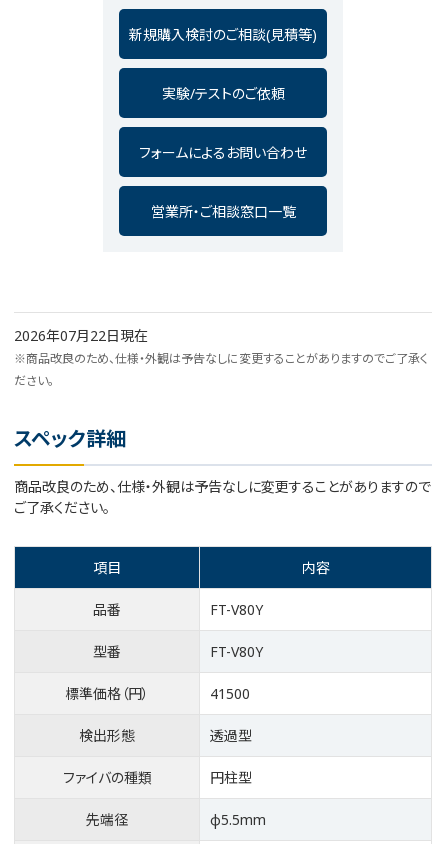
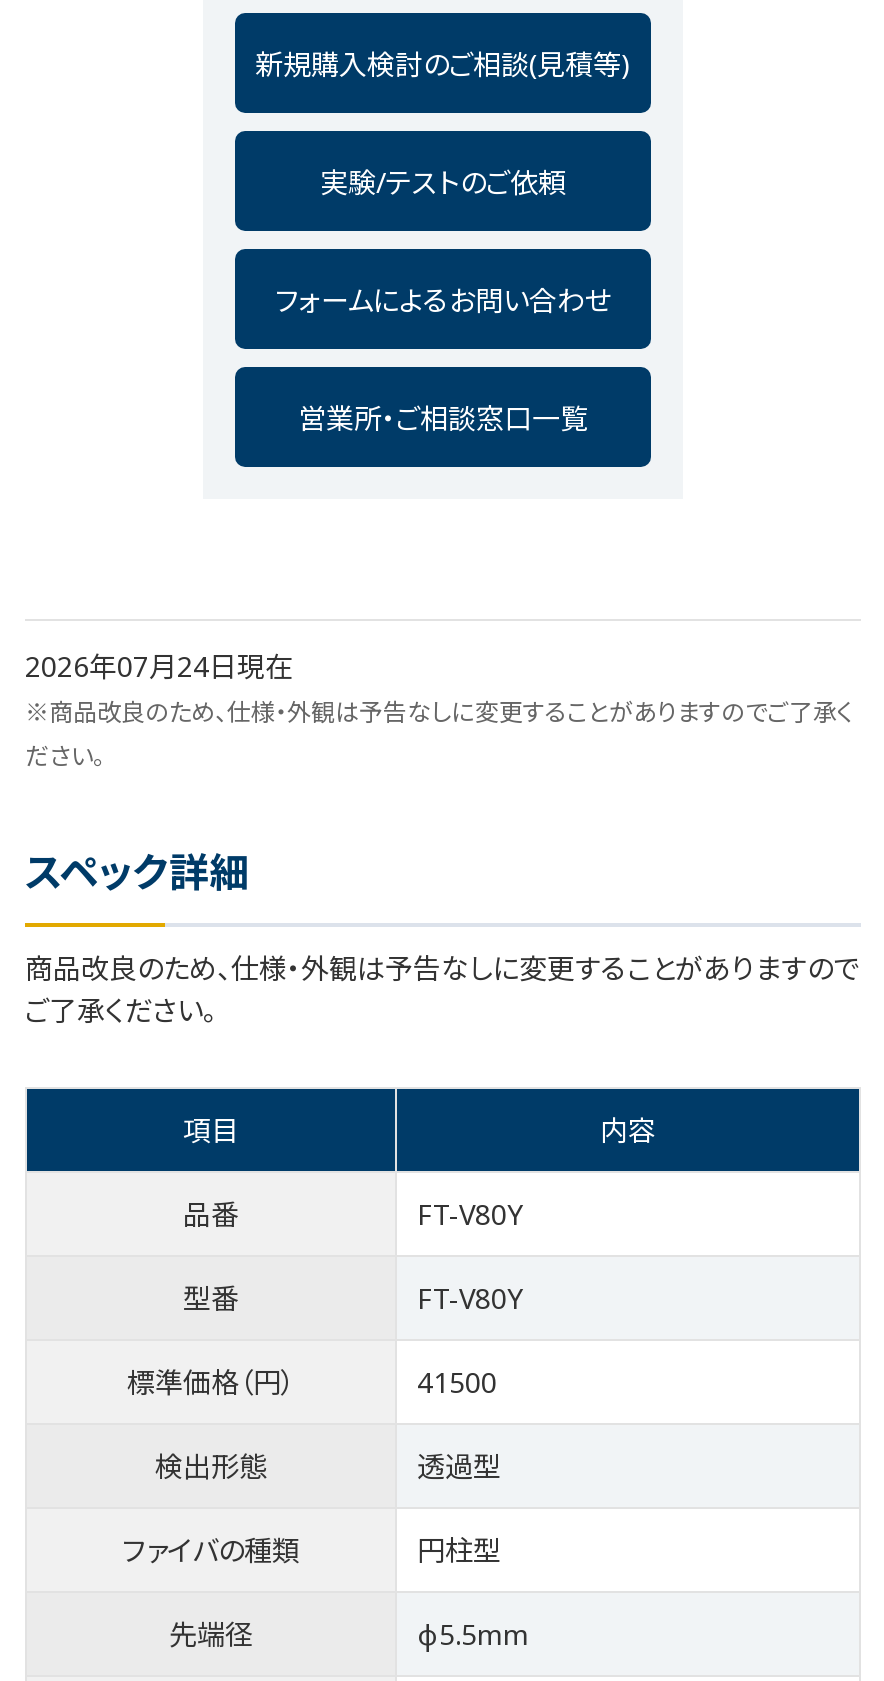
[14,326,148,345] 2026年07月22日現在 -> [25,647,293,685] 2026年07月24日現在

